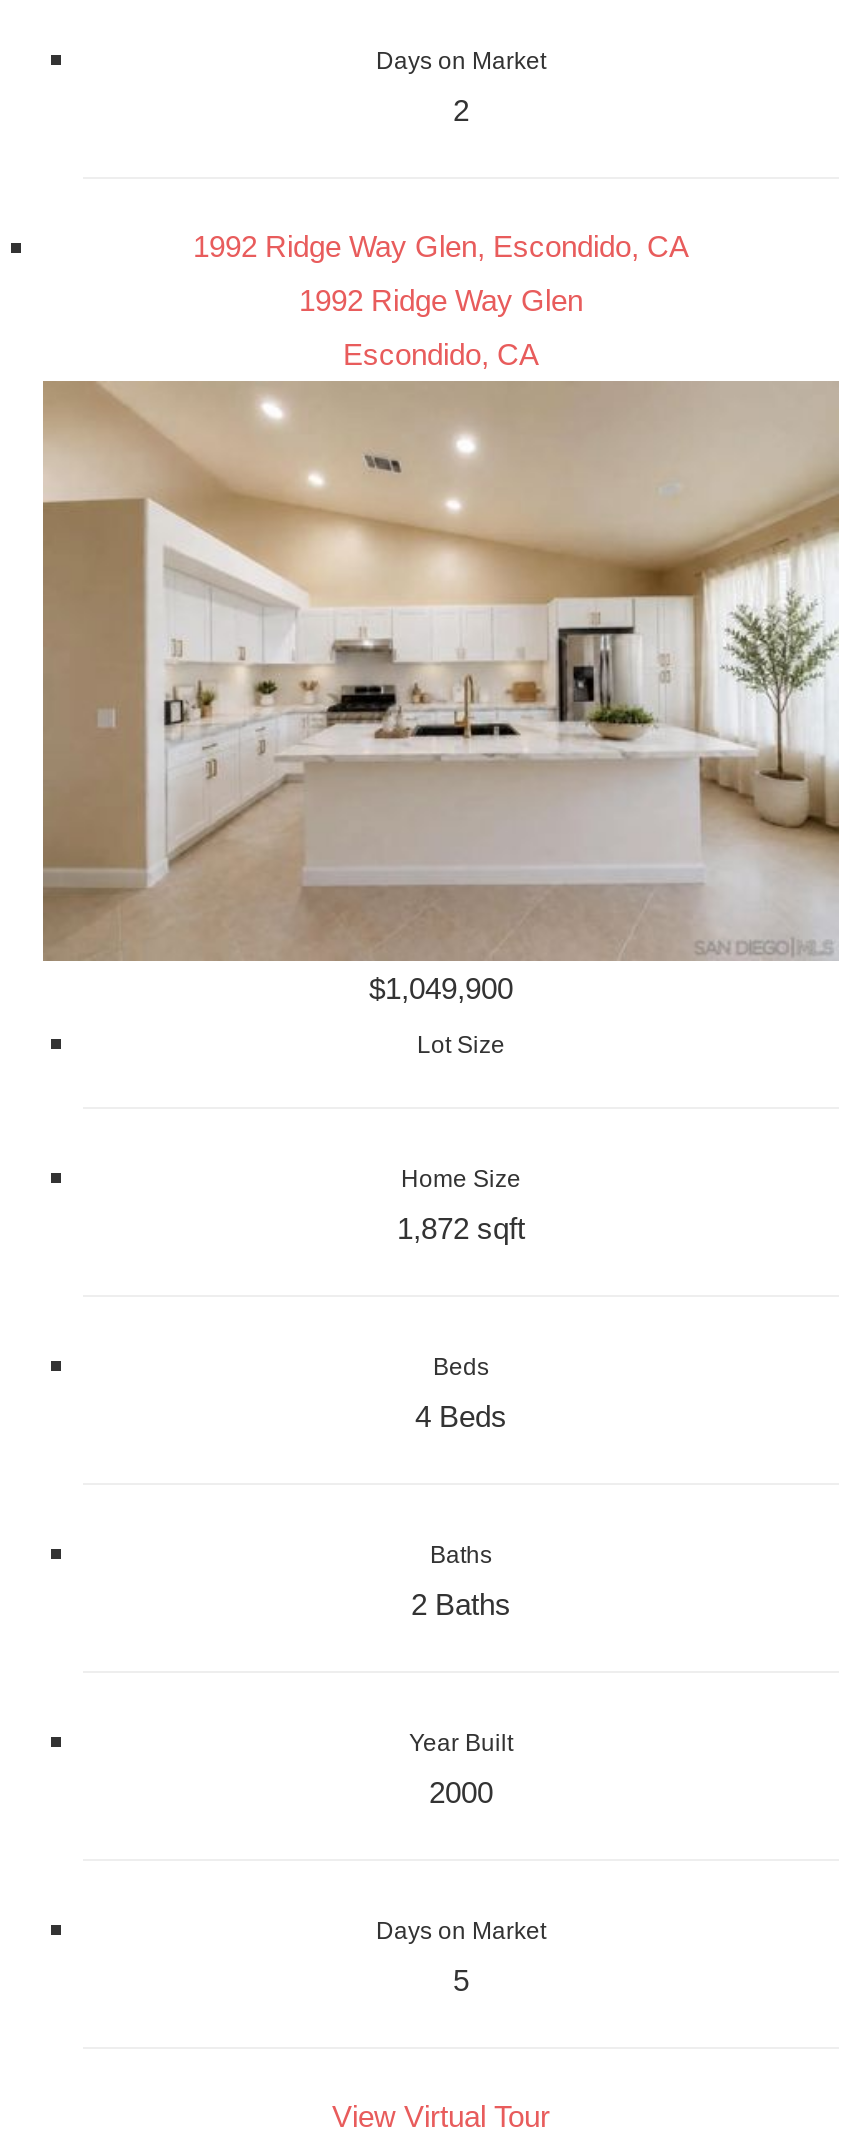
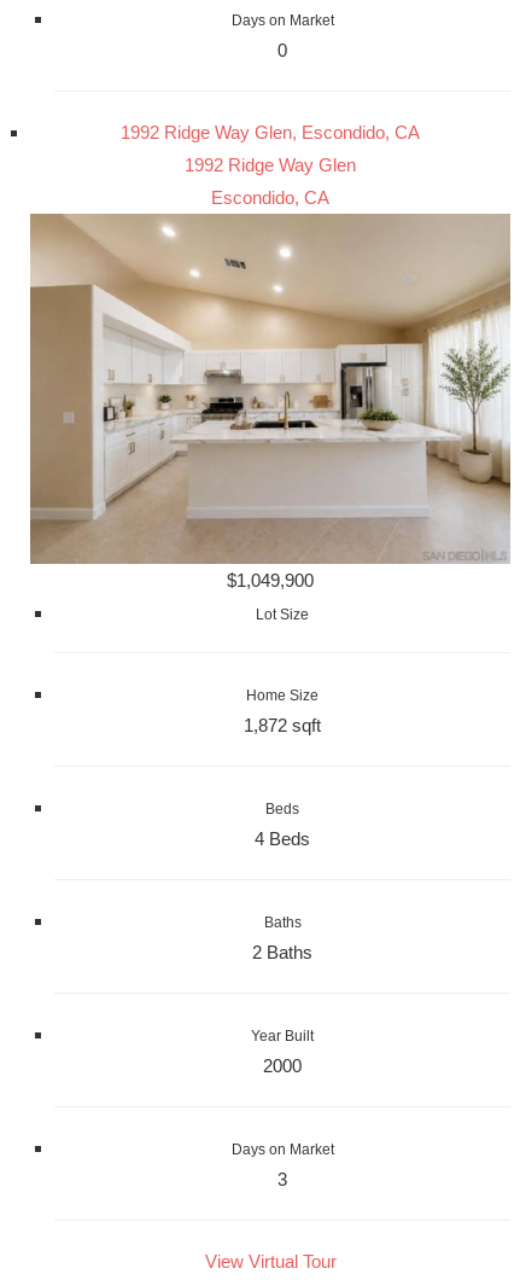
[453,94,469,128] 2 -> [277,40,287,61] 0
[453,1962,469,1996] 5 -> [277,1169,287,1189] 3

